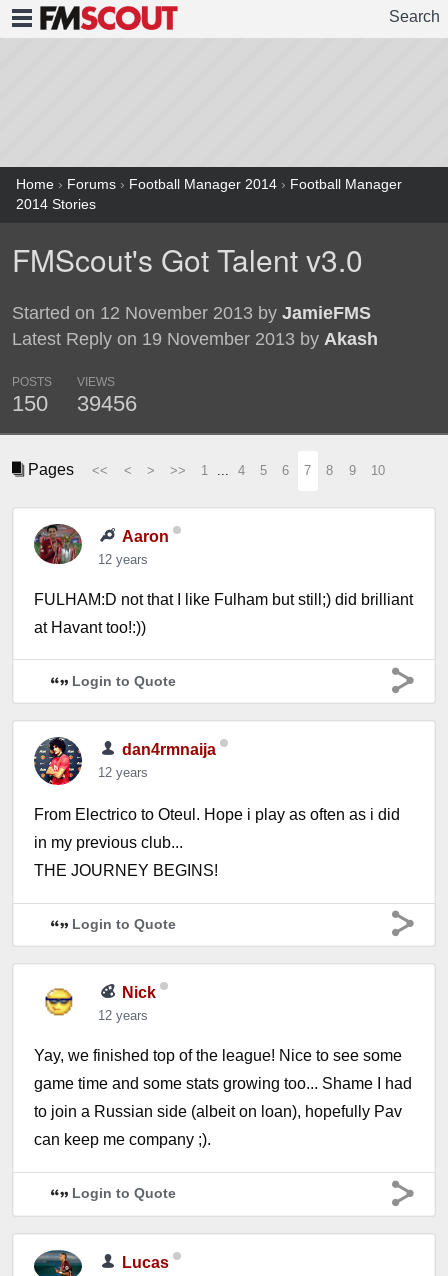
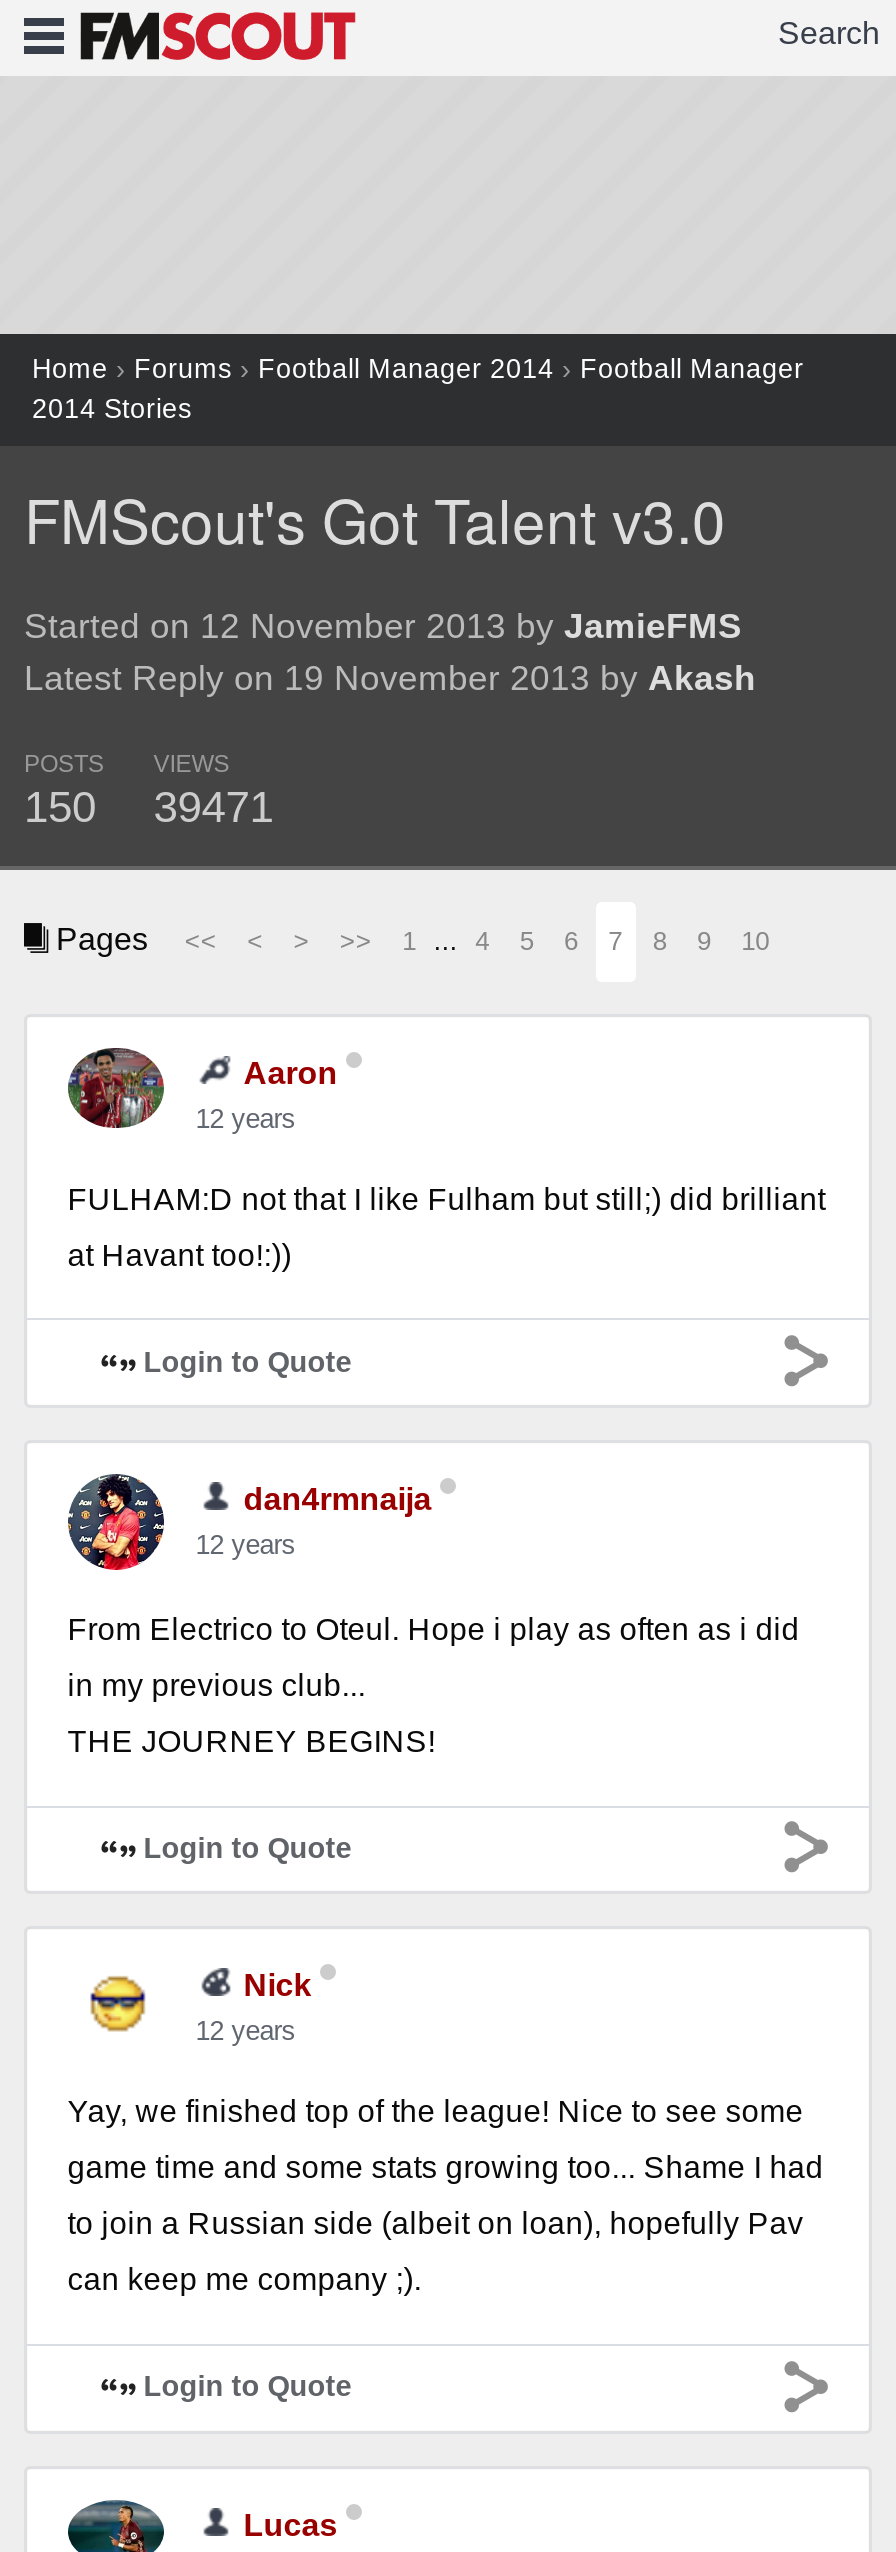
[12,391,137,416] 150 39456 -> [24,782,274,832] 150 39471

